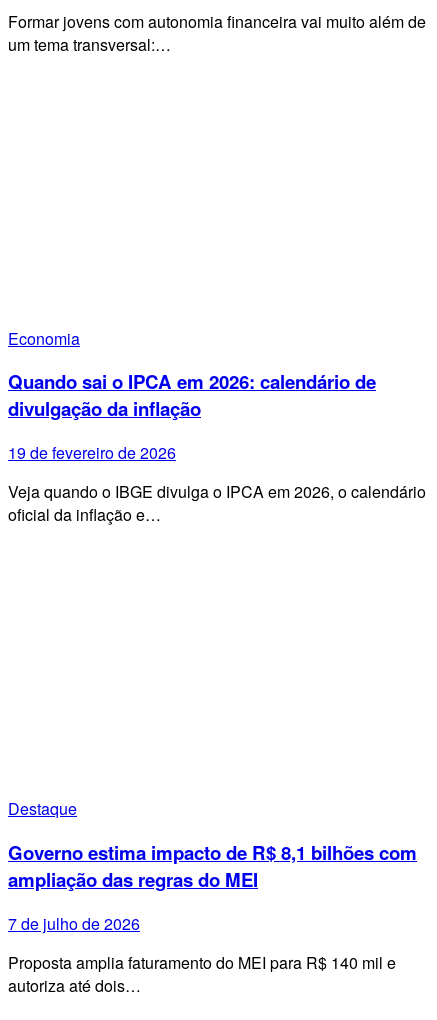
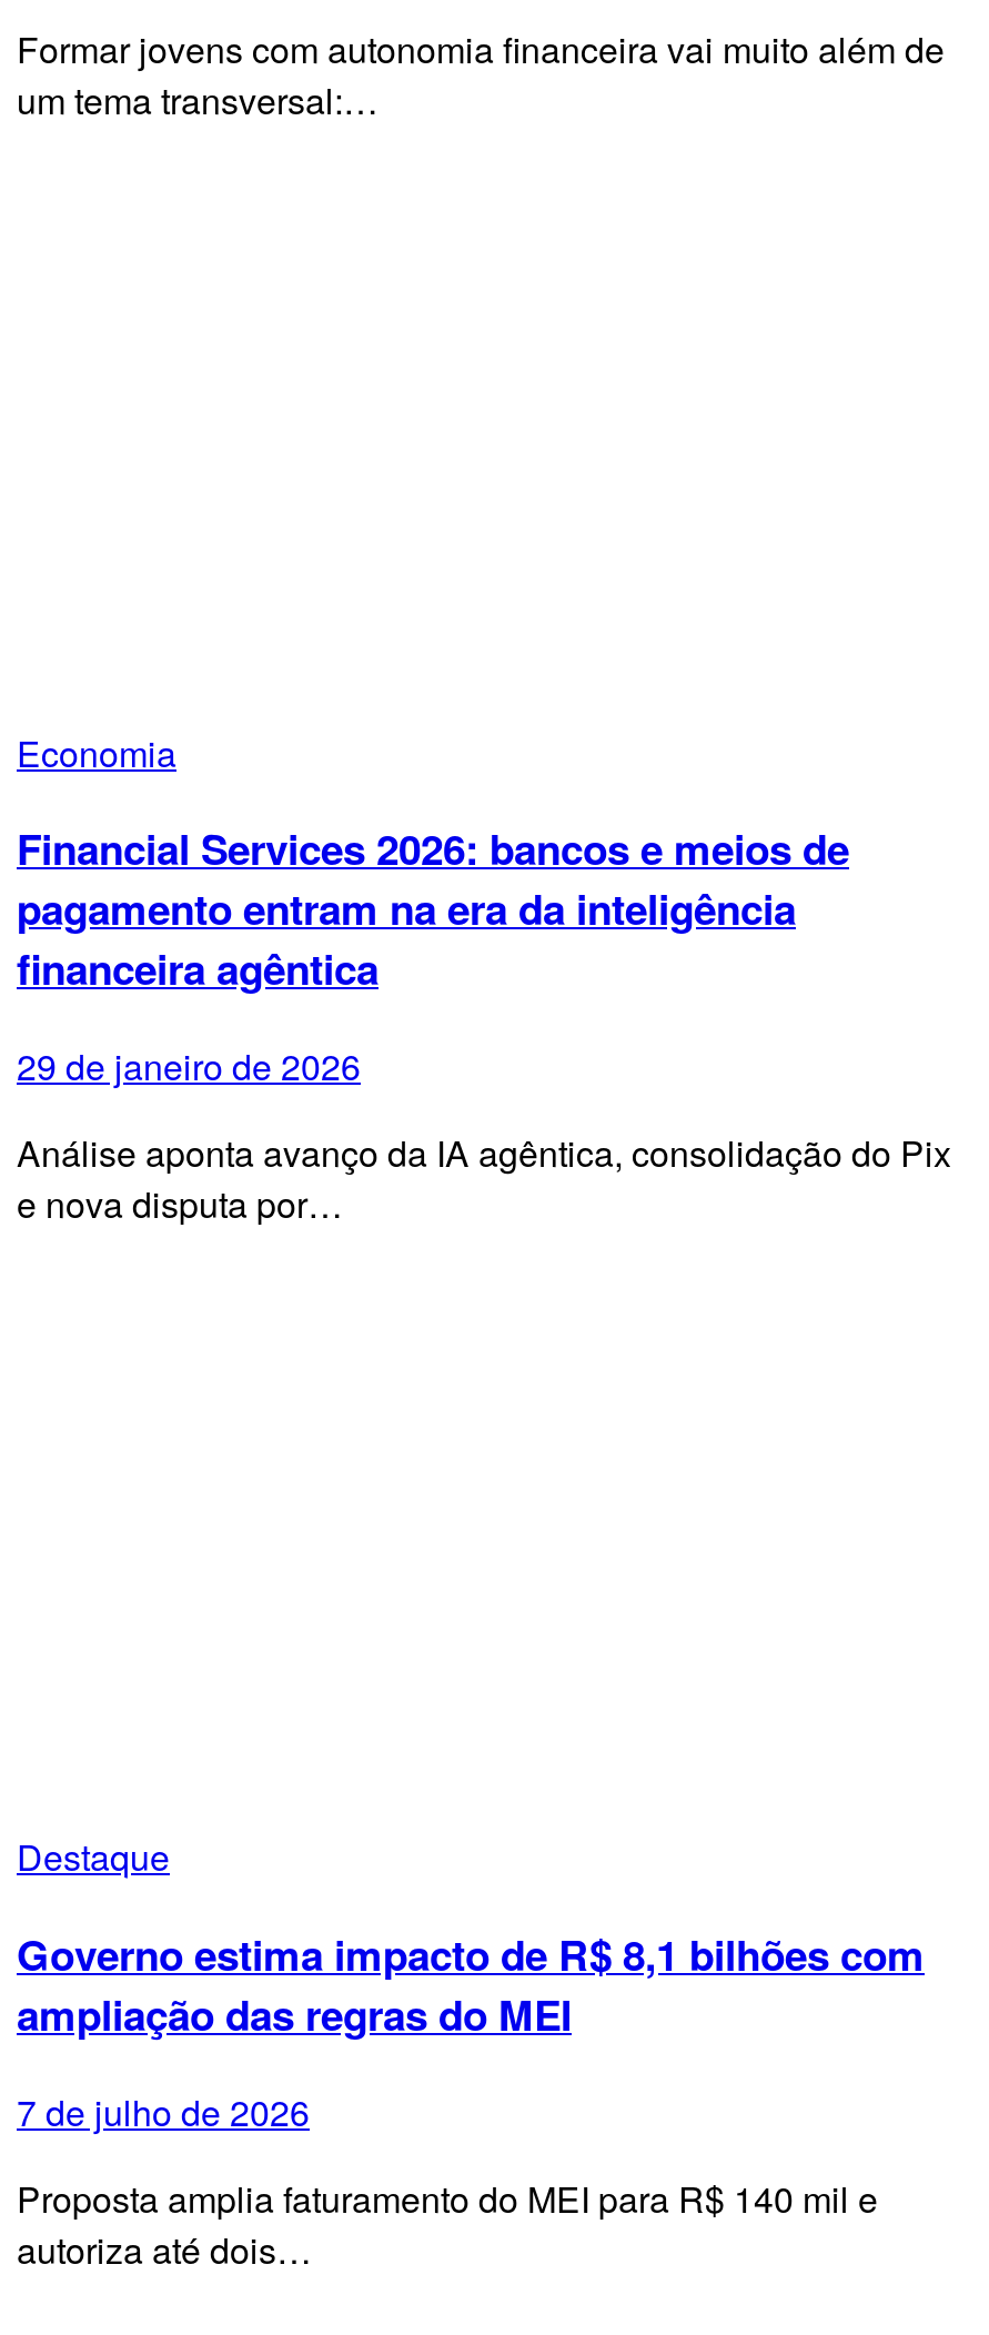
[8,368,376,422] Quando sai o IPCA em 2026: calendário de | divulgação da inflação -> [17,819,849,999] Financial Services 2026: bancos e meios de | pagamento entram na era da inteligência | financeira agêntica
[8,441,176,464] 19 de fevereiro de 2026 -> [17,1041,361,1092] 29 de janeiro de 2026
[8,480,426,526] Veja quando o IBGE divulga o IPCA em 2026, o calendário | oficial da inflação e… -> [17,1127,951,1229] Análise aponta avanço da IA agêntica, consolidação do Pix | e nova disputa por…

